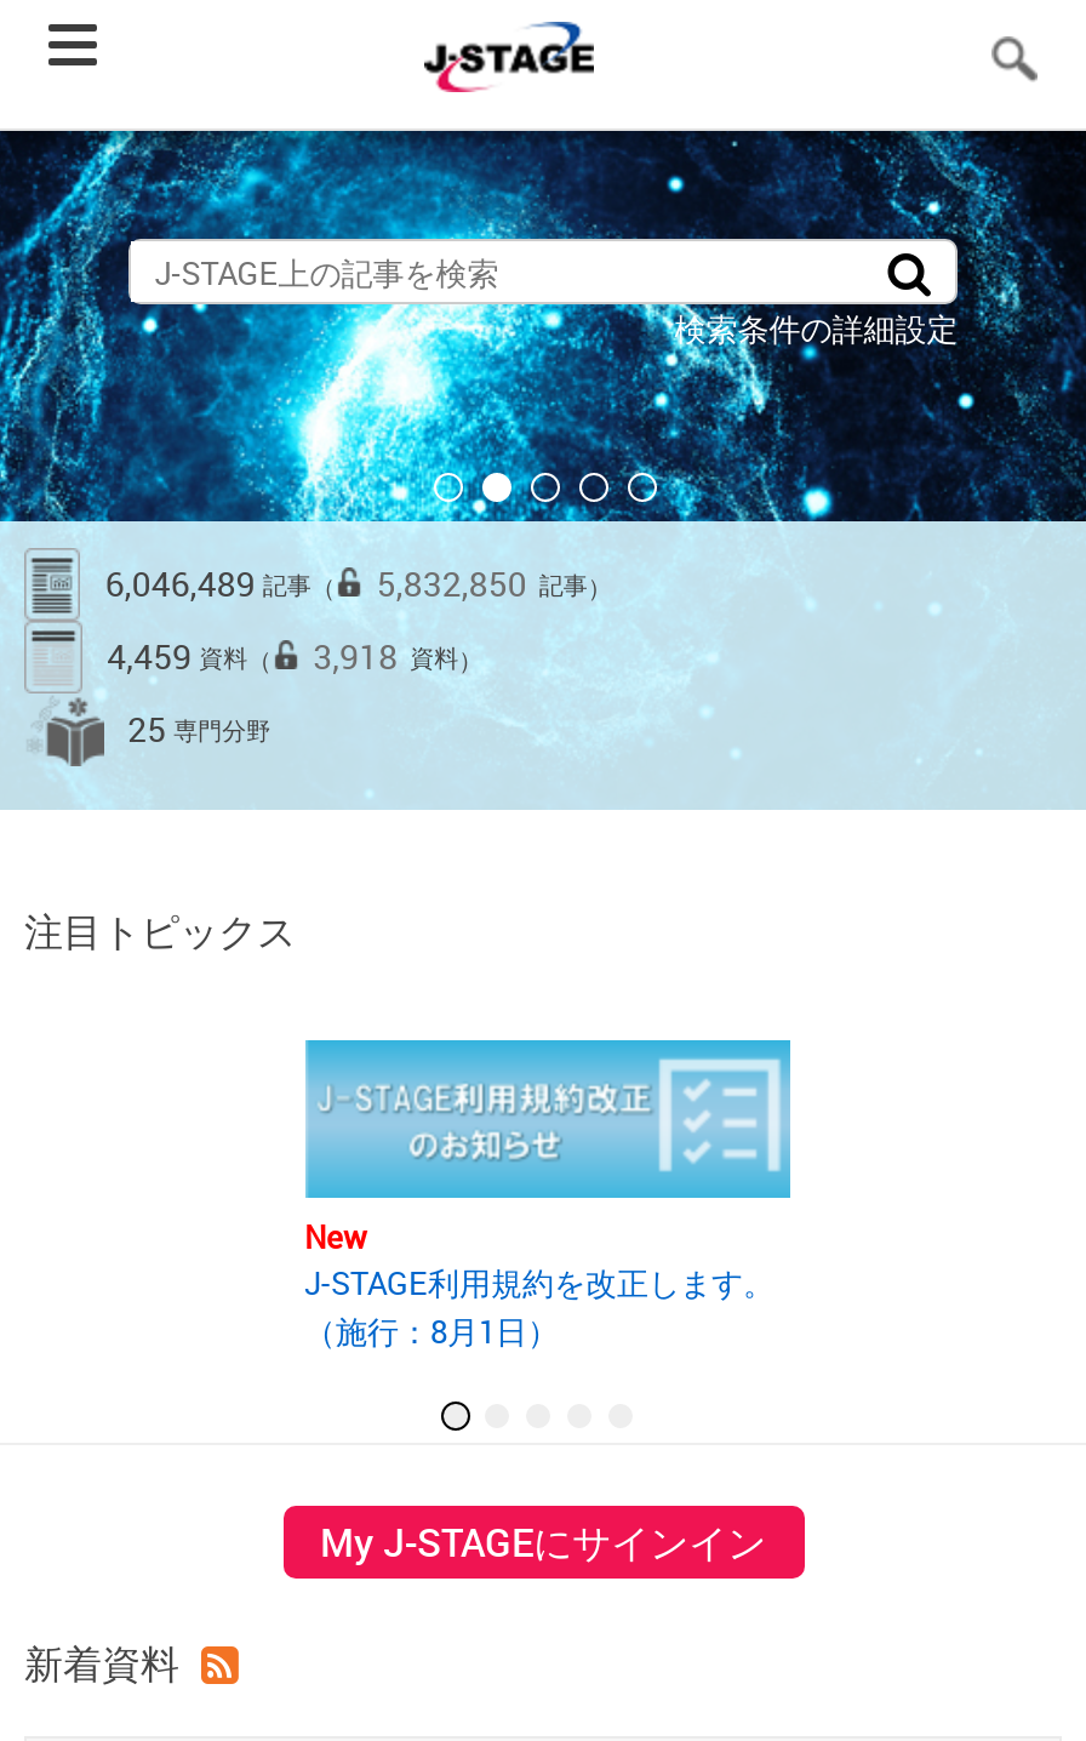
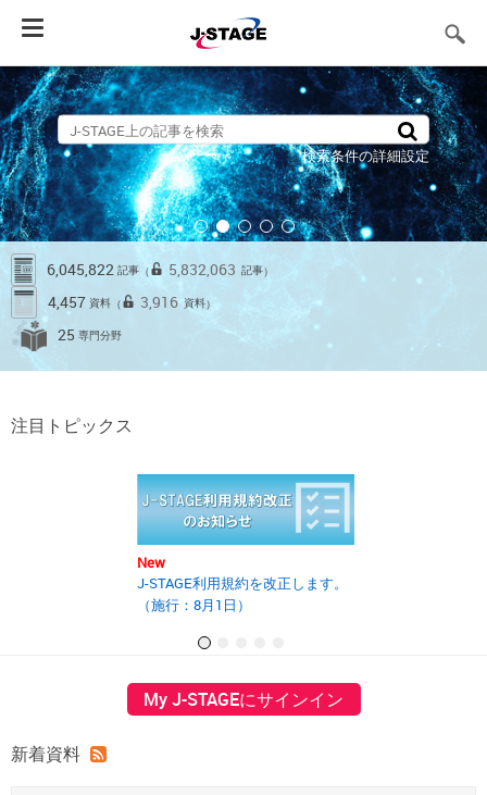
[105,560,335,606] 6,046,489記事（ -> [47,259,150,280] 6,045,822記事（
[376,560,612,606] 5,832,850 記事） -> [169,259,274,280] 5,832,063 記事）
[107,633,272,679] 4,459資料（ -> [48,291,122,312] 4,457資料（
[313,633,483,679] 3,918 資料） -> [140,291,217,312] 3,916 資料）

